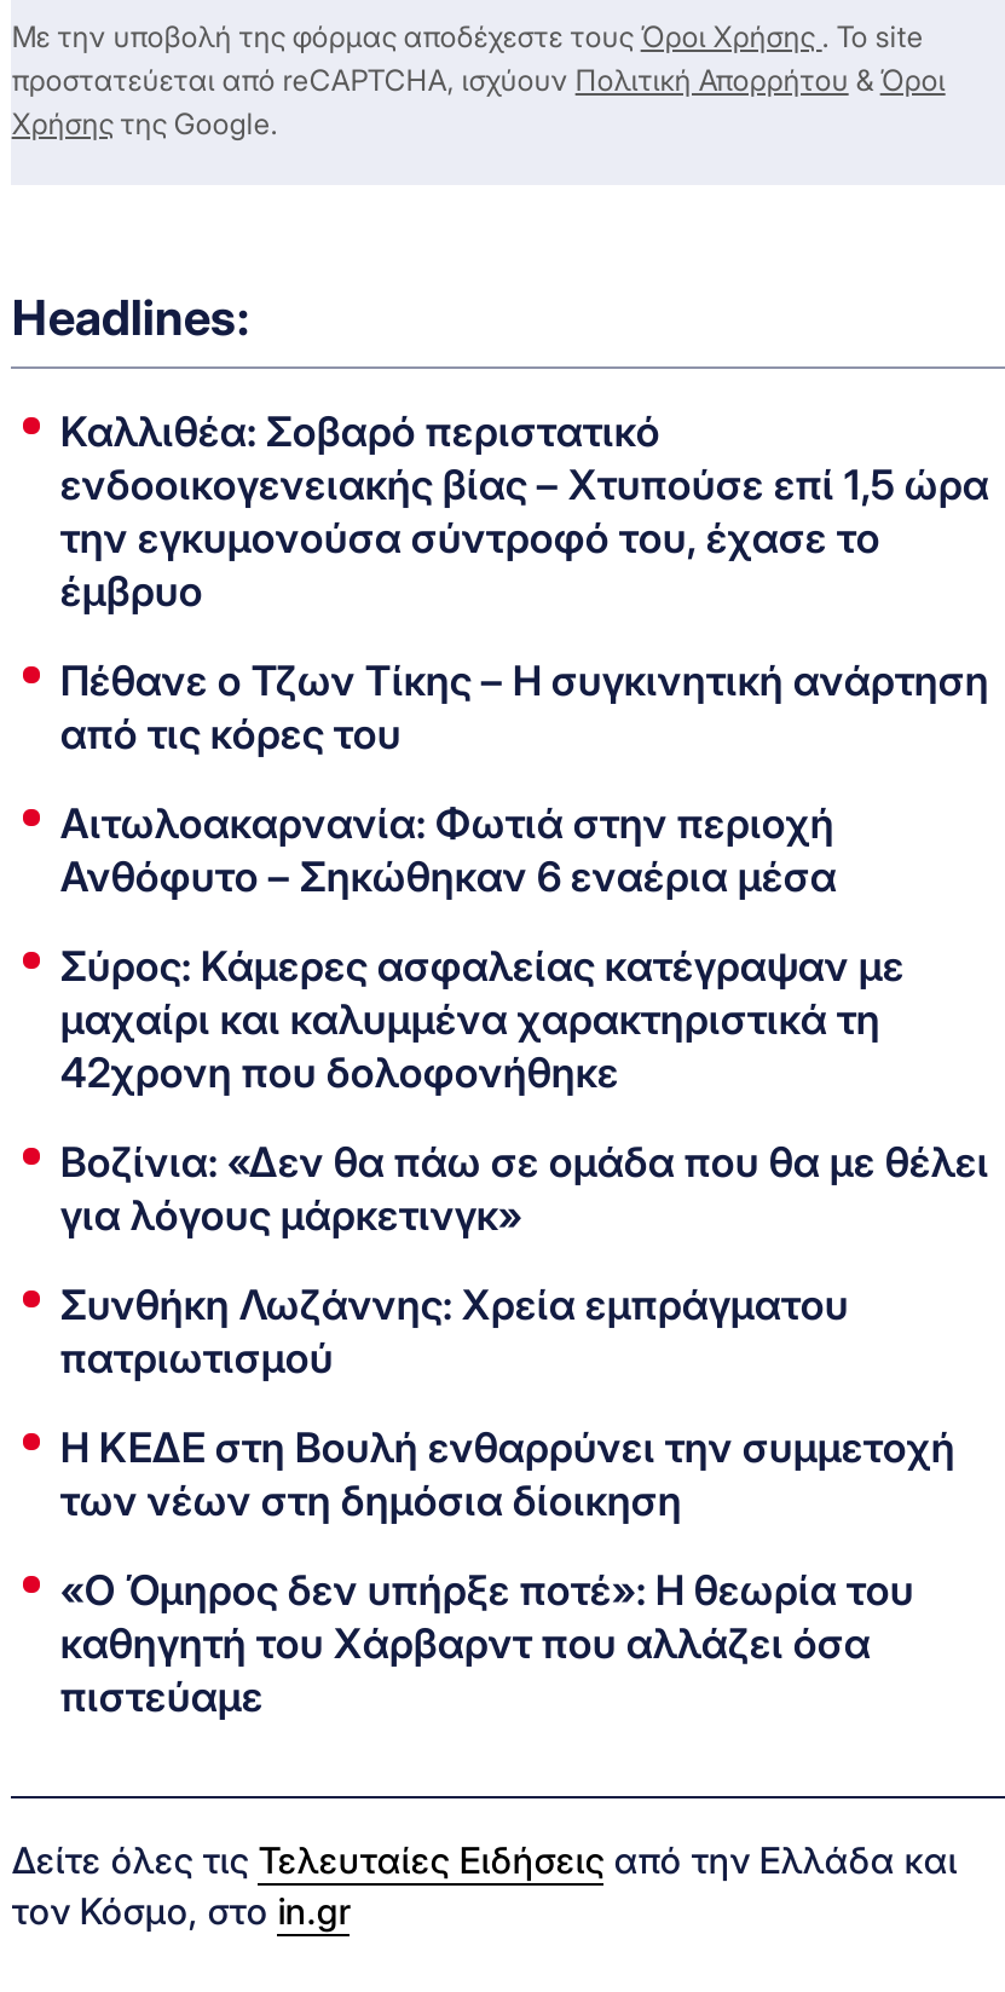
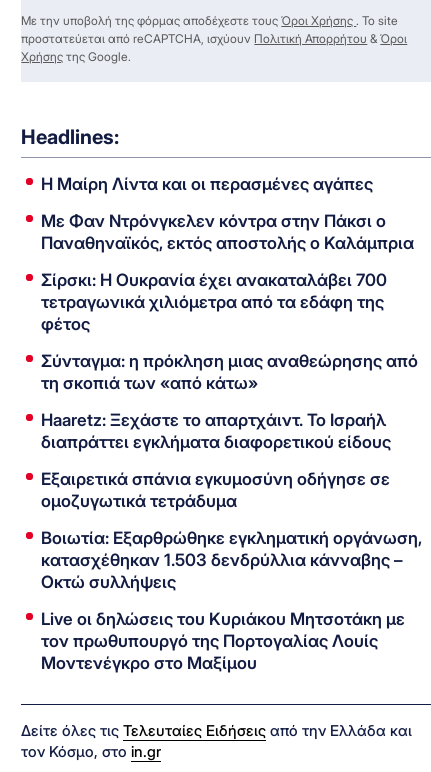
[60,408,989,616] Καλλιθέα: Σοβαρό περιστατικό | ενδοοικογενειακής βίας – Χτυπούσε επί 1,5 ώρα | την εγκυμονούσα σύντροφό του, έχασε το | έμβρυο -> [41,174,373,194] Η Μαίρη Λίντα και οι περασμένες αγάπες
[60,657,989,758] Πέθανε ο Τζων Τίκης – Η συγκινητική ανάρτηση | από τις κόρες του -> [41,211,414,253] Με Φαν Ντρόνγκελεν κόντρα στην Πάκσι ο | Παναθηναϊκός, εκτός αποστολής ο Καλάμπρια
[60,799,836,901] Αιτωλοακαρνανία: Φωτιά στην περιοχή | Ανθόφυτο – Σηκώθηκαν 6 εναέρια μέσα -> [41,270,387,334] Σίρσκι: Η Ουκρανία έχει ανακαταλάβει 700 | τετραγωνικά χιλιόμετρα από τα εδάφη της | φέτος
[60,942,904,1097] Σύρος: Κάμερες ασφαλείας κατέγραψαν με | μαχαίρι και καλυμμένα χαρακτηριστικά τη | 42χρονη που δολοφονήθηκε -> [41,351,418,393] Σύνταγμα: η πρόκληση μιας αναθεώρησης από | τη σκοπιά των «από κάτω»
[60,1138,989,1240] Βοζίνια: «Δεν θα πάω σε ομάδα που θα με θέλει | για λόγους μάρκετινγκ» -> [41,410,391,452] Haaretz: Ξεχάστε το απαρτχάιντ. Το Ισραήλ | διαπράττει εγκλήματα διαφορετικού είδους
[60,1281,849,1382] Συνθήκη Λωζάννης: Χρεία εμπράγματου | πατριωτισμού -> [41,469,390,511] Εξαιρετικά σπάνια εγκυμοσύνη οδήγησε σε | ομοζυγωτικά τετράδυμα
[60,1424,955,1525] Η ΚΕΔΕ στη Βουλή ενθαρρύνει την συμμετοχή | των νέων στη δημόσια δίοικηση -> [41,528,422,592] Βοιωτία: Εξαρθρώθηκε εγκληματική οργάνωση, | κατασχέθηκαν 1.503 δενδρύλλια κάνναβης – | Οκτώ συλλήψεις
[60,1566,914,1721] «Ο Όμηρος δεν υπήρξε ποτέ»: Η θεωρία του | καθηγητή του Χάρβαρντ που αλλάζει όσα | πιστεύαμε -> [41,609,405,673] Live οι δηλώσεις του Κυριάκου Μητσοτάκη με | τον πρωθυπουργό της Πορτογαλίας Λουίς | Μοντενέγκρο στο Μαξίμου

